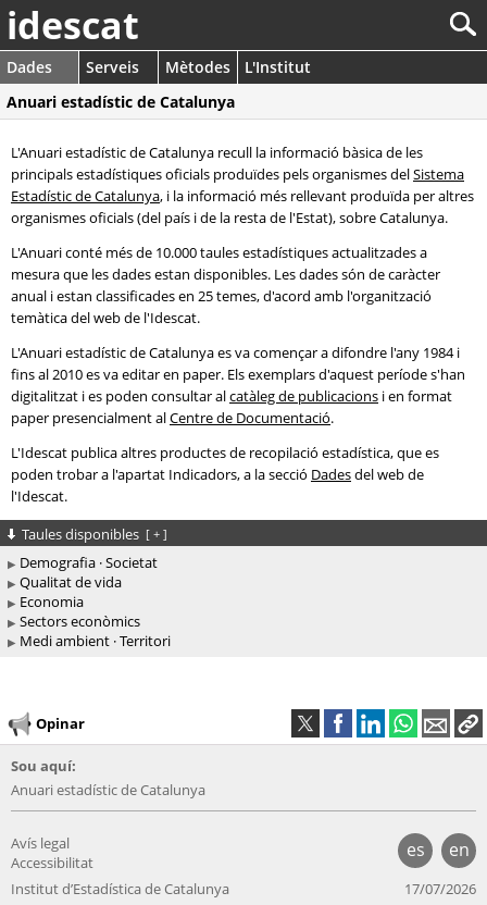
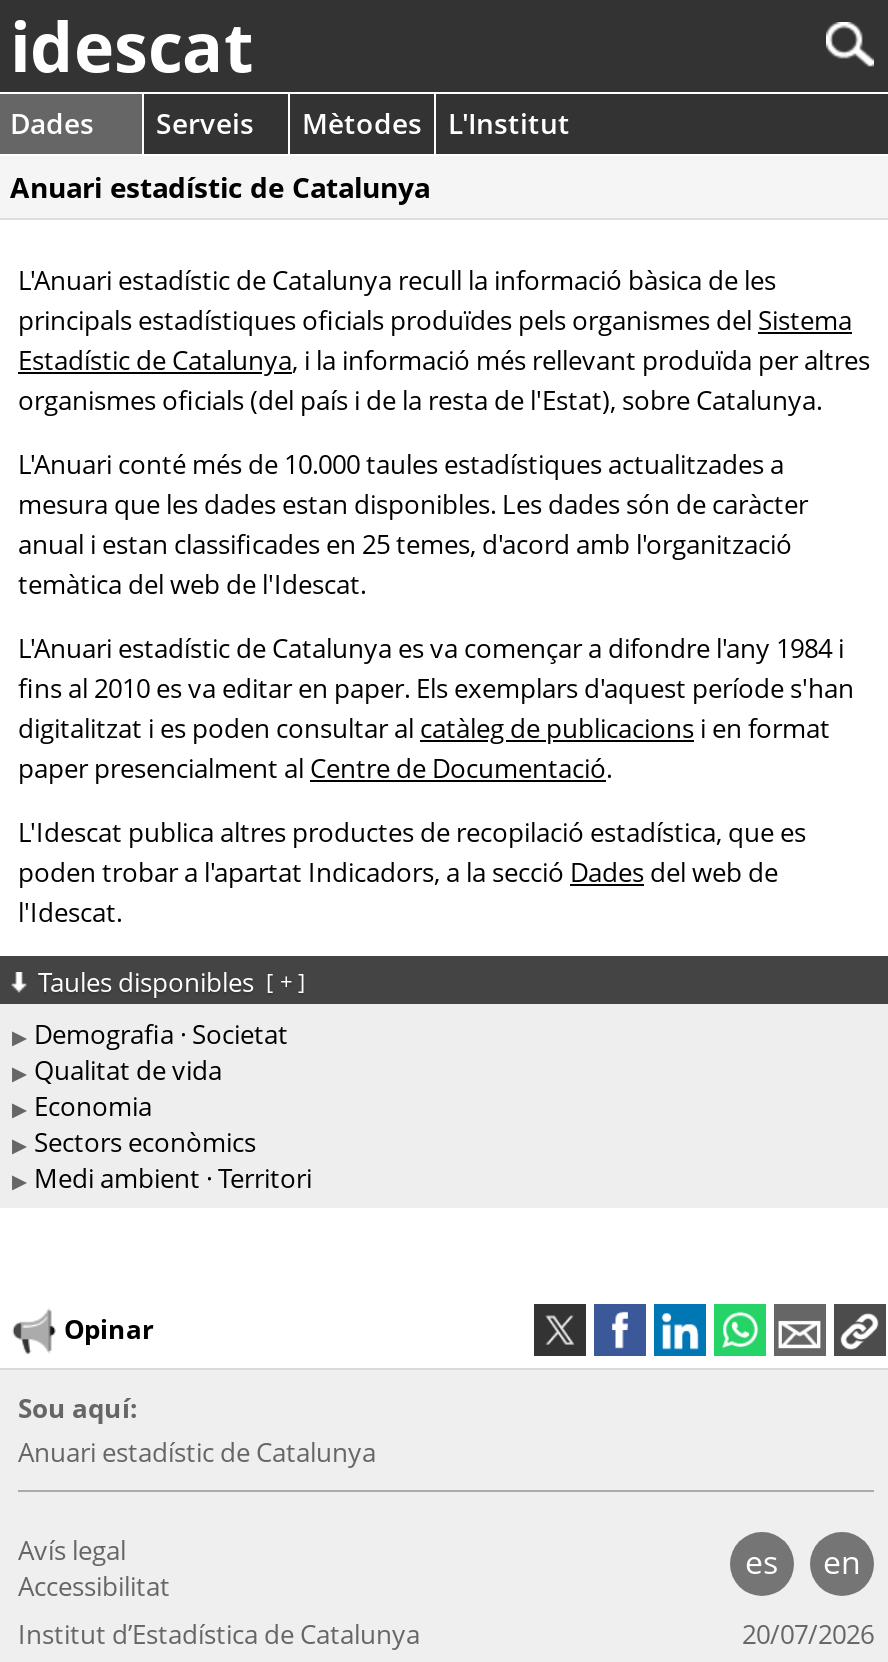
[404,879,476,899] 17/07/2026 -> [742,1616,874,1652] 20/07/2026

